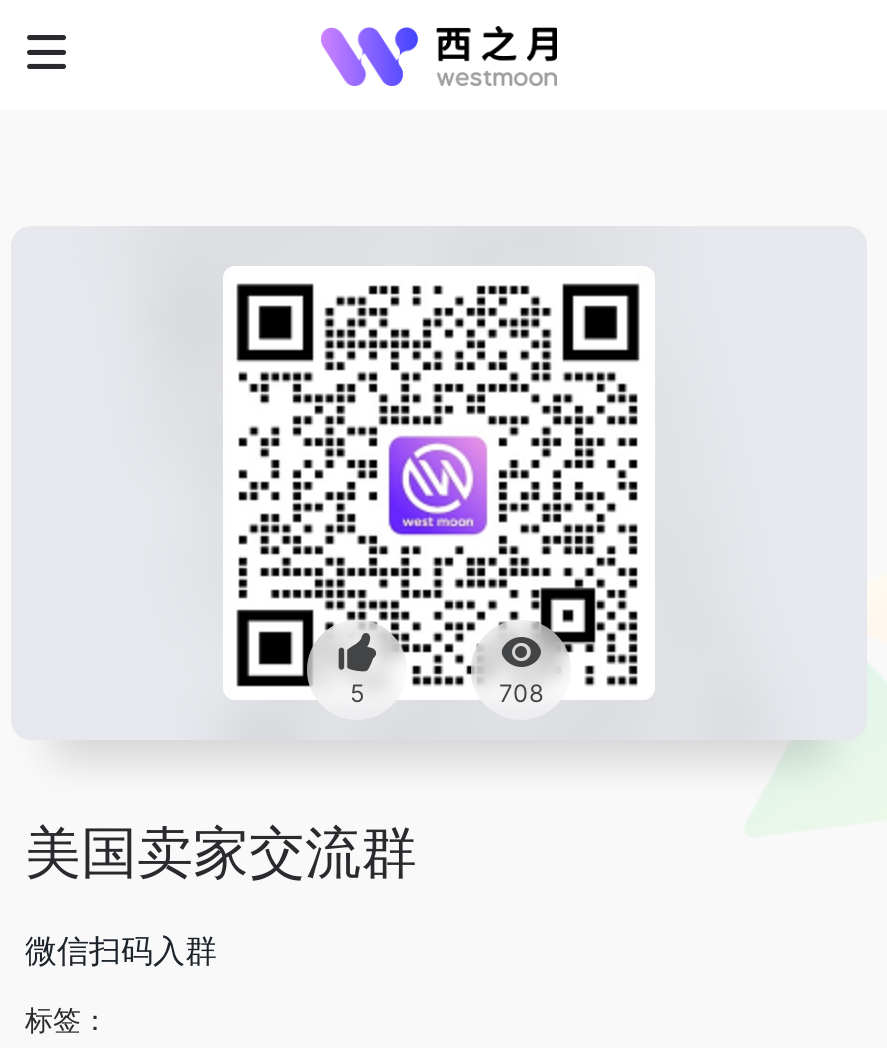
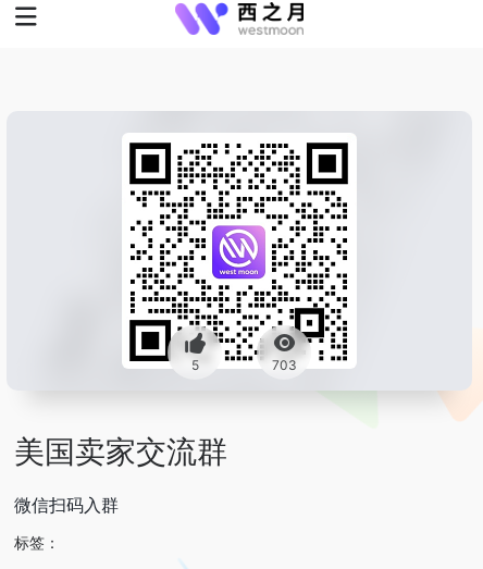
[499,679,543,709] 708 -> [271,357,296,373] 703

